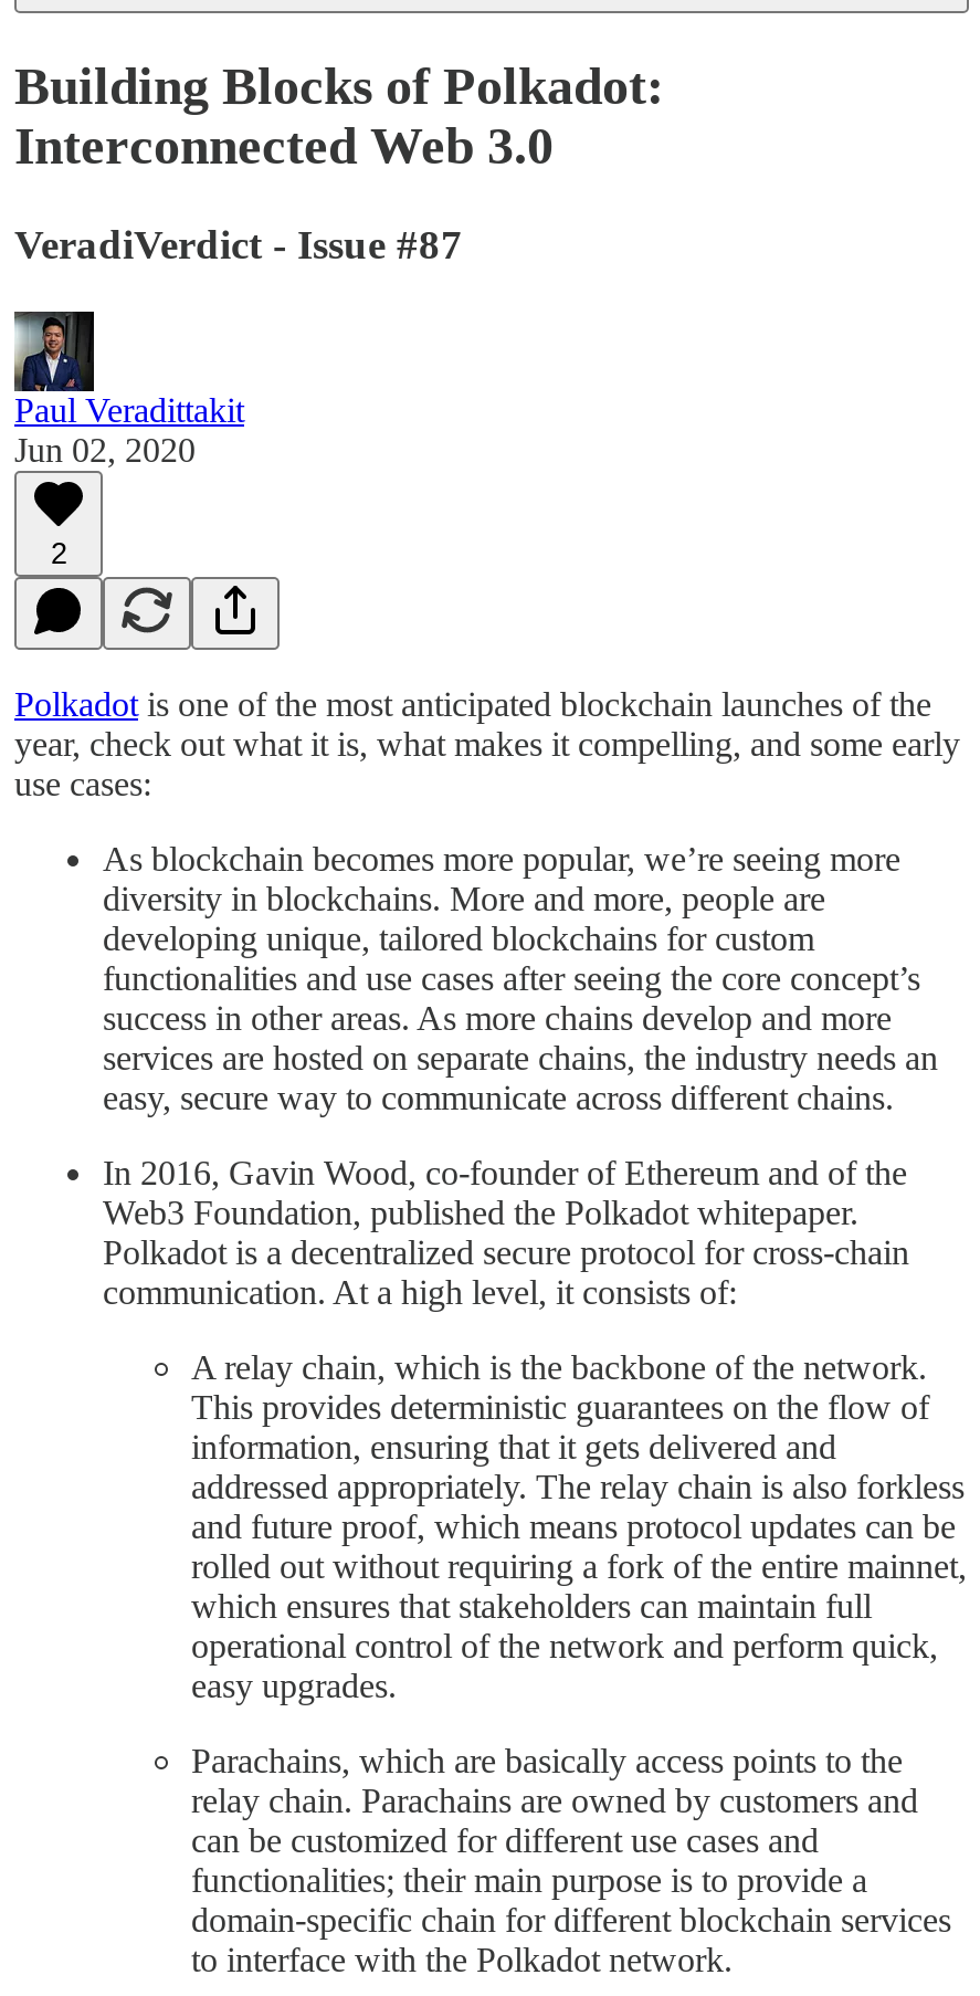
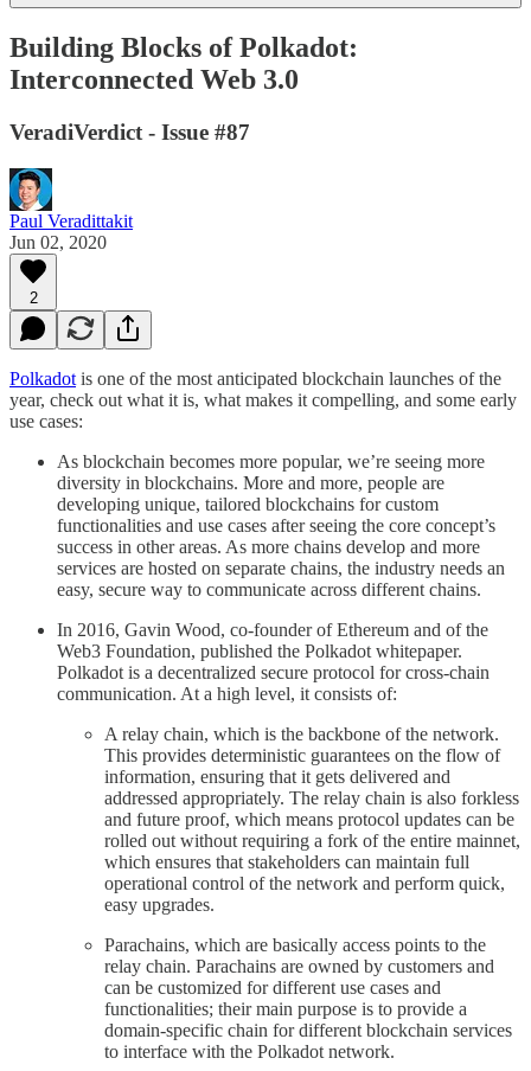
[12,309,96,385] [image] -> [8,167,53,207] [image]

